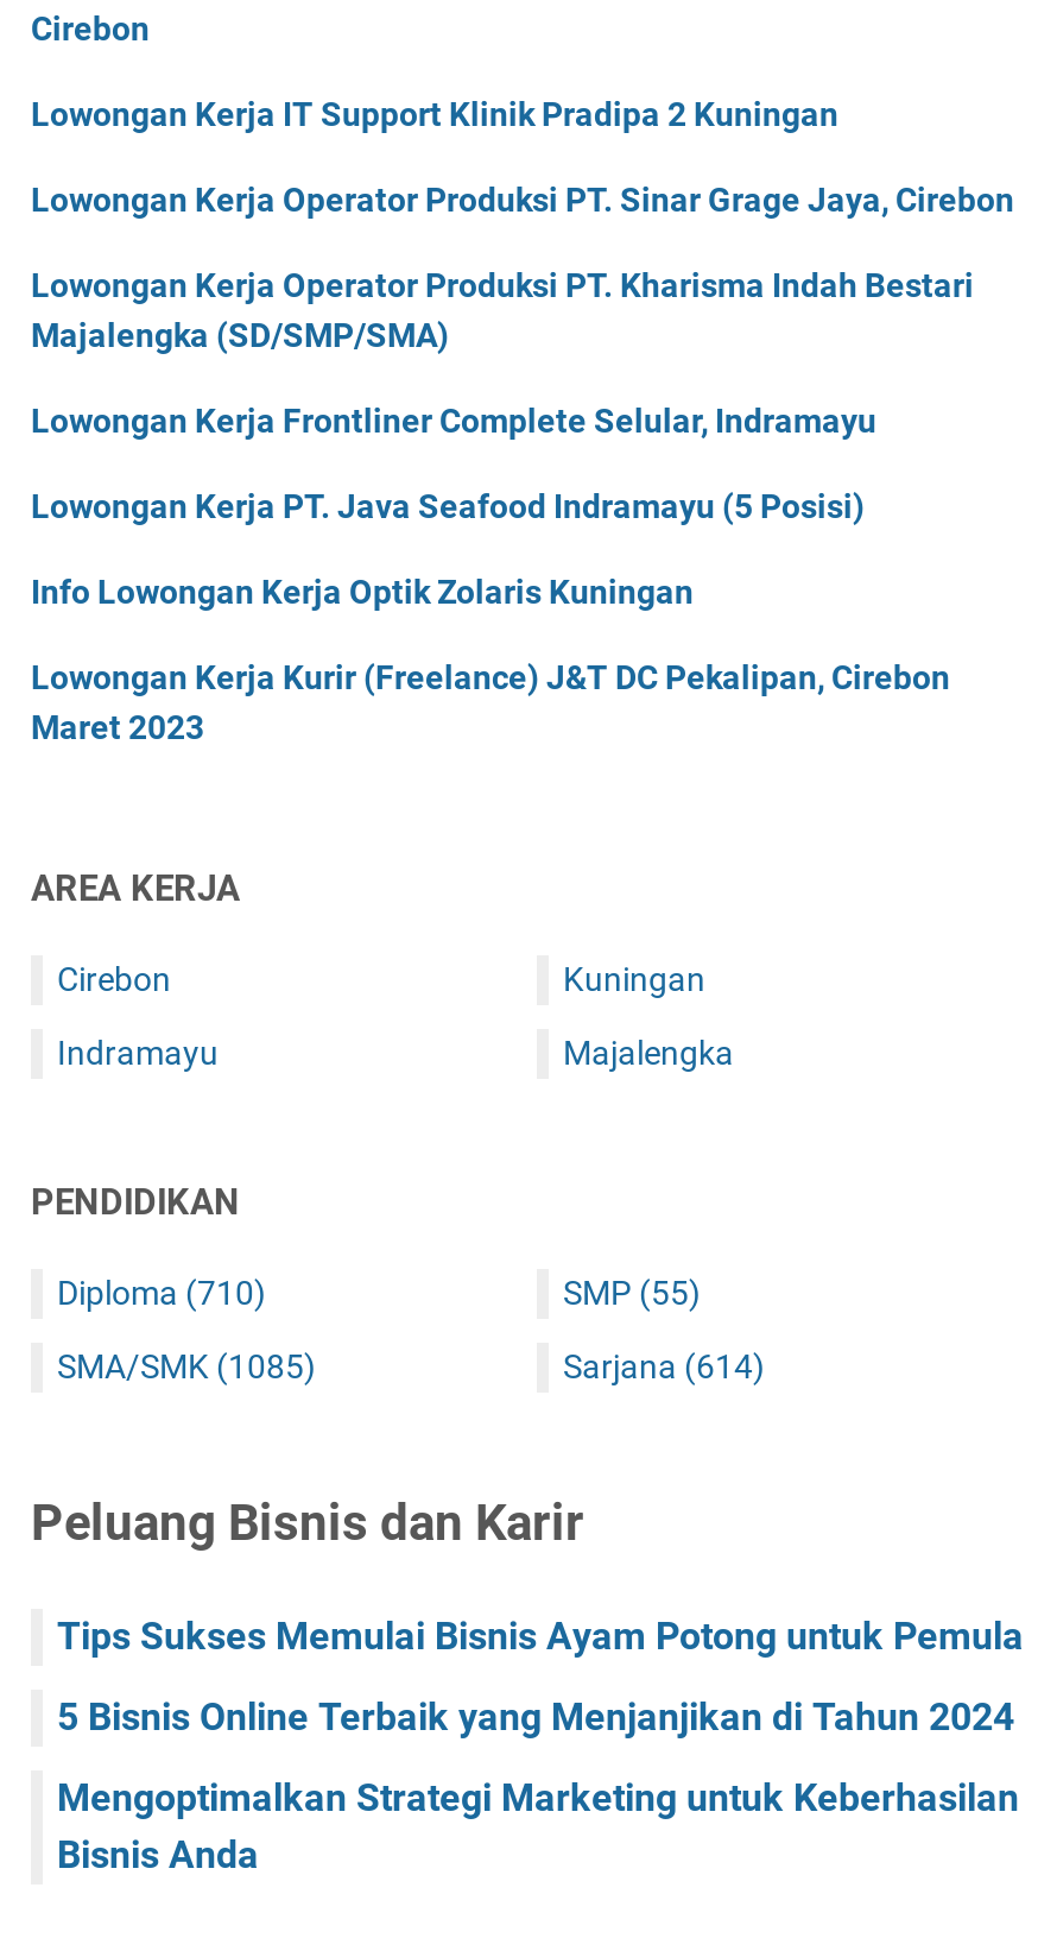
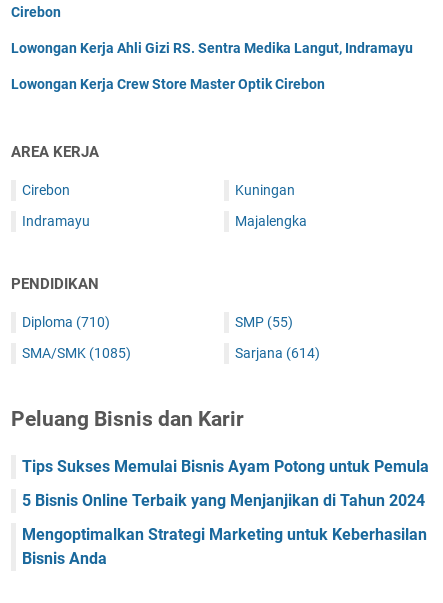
[31,94,1014,745] Lowongan Kerja IT Support Klinik Pradipa 2 Kuningan | Lowongan Kerja Operator Produksi PT. Sinar Grage Jaya, Cirebon | Lowongan Kerja Operator Produksi PT. Kharisma Indah Bestari | Majalengka (SD/SMP/SMA) | Lowongan Kerja Frontliner Complete Selular, Indramayu | Lowongan Kerja PT. Java Seafood Indramayu (5 Posisi) | Info Lowongan Kerja Optik Zolaris Kuningan | Lowongan Kerja Kurir (Freelance) J&T DC Pekalipan, Cirebon | Maret 2023 -> [11,40,413,92] Lowongan Kerja Ahli Gizi RS. Sentra Medika Langut, Indramayu | Lowongan Kerja Crew Store Master Optik Cirebon

